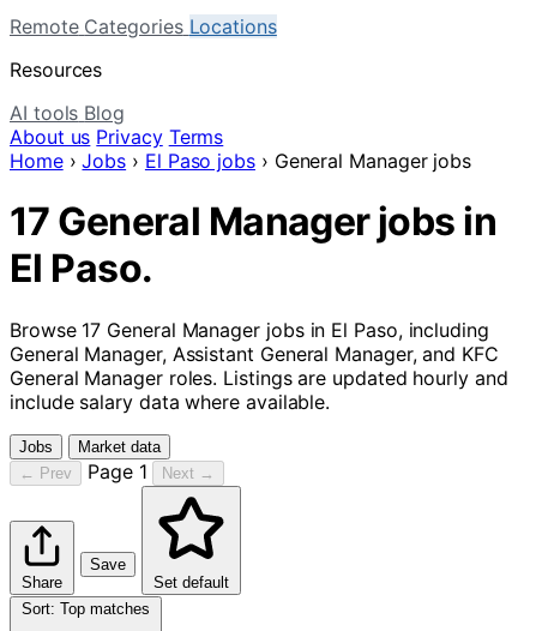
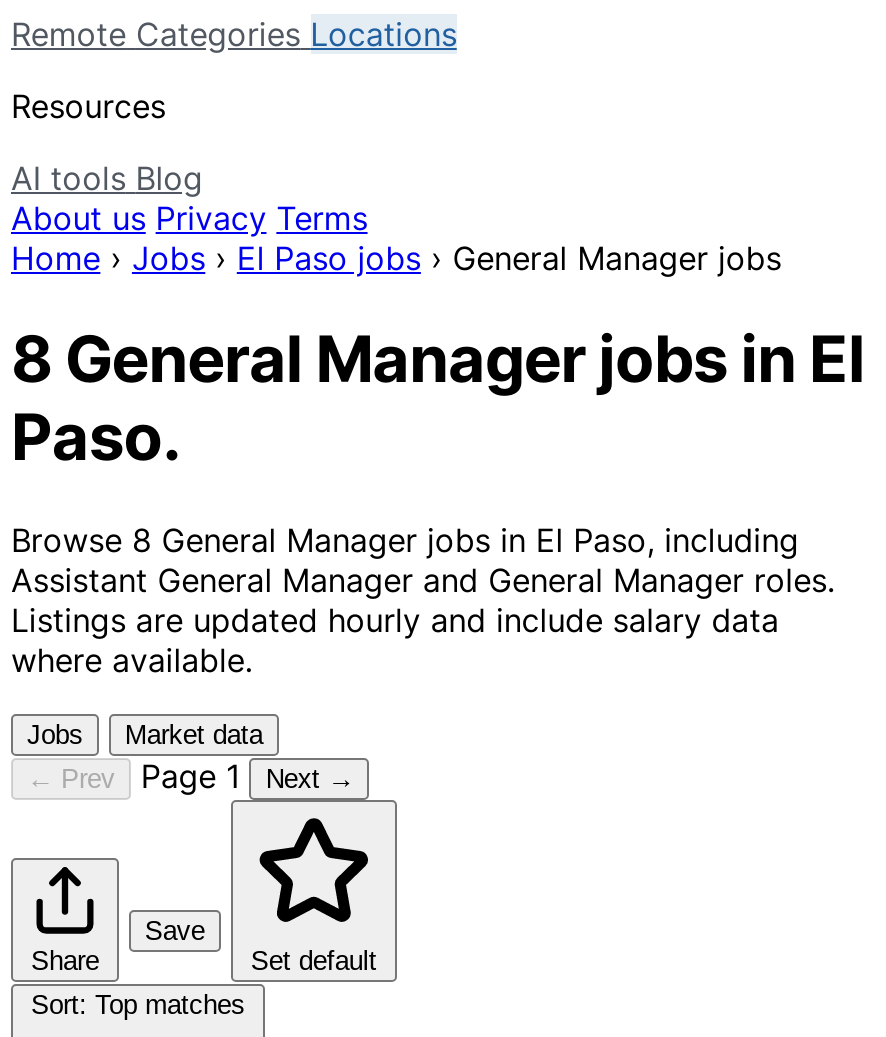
[10,198,496,292] 17 General Manager jobs in | El Paso. -> [11,321,865,477] 8 General Manager jobs in El | Paso.
[10,318,508,414] Browse 17 General Manager jobs in El Paso, including | General Manager, Assistant General Manager, and KFC | General Manager roles. Listings are updated hourly and | include salary data where available. -> [11,520,835,680] Browse 8 General Manager jobs in El Paso, including | Assistant General Manager and General Manager roles. | Listings are updated hourly and include salary data | where available.

